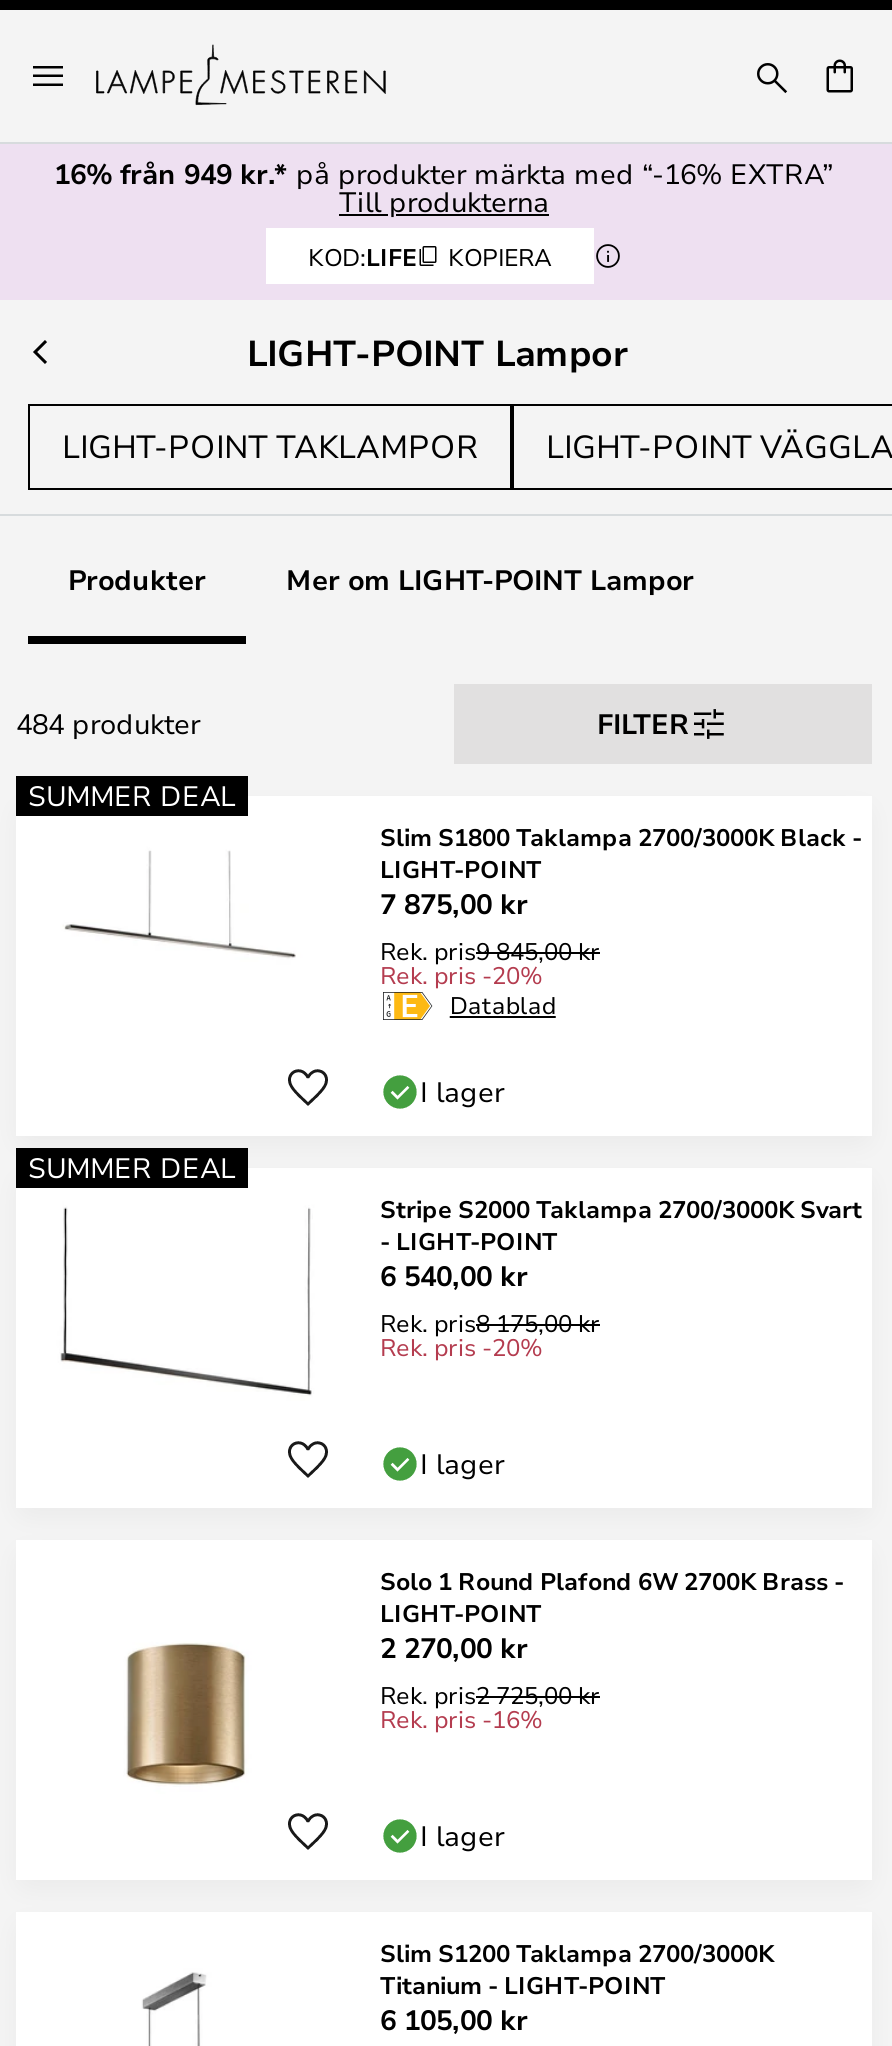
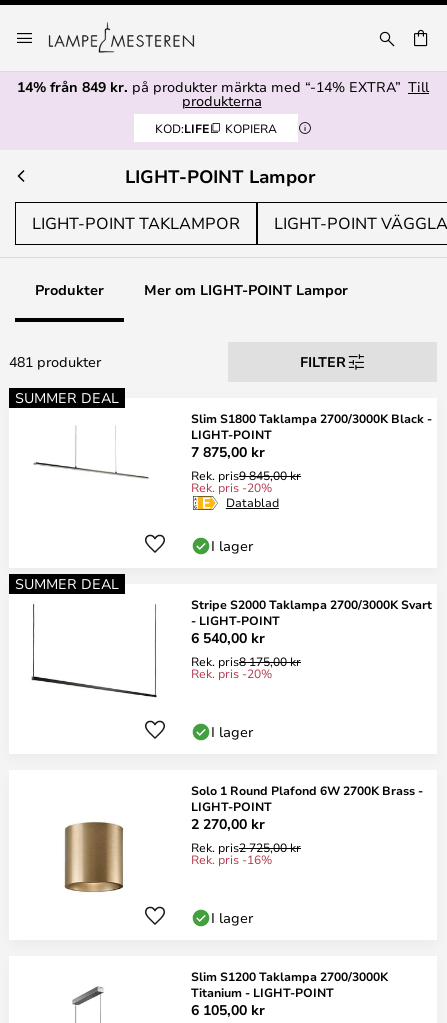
[54,154,834,220] 16% från 949 kr.* på produkter märkta med “-16% EXTRA” | Till produkterna -> [17,77,429,110] 14% från 849 kr. på produkter märkta med “-14% EXTRA” Till | produkterna
[16,704,200,742] 484 produkter -> [9,352,101,371] 481 produkter

